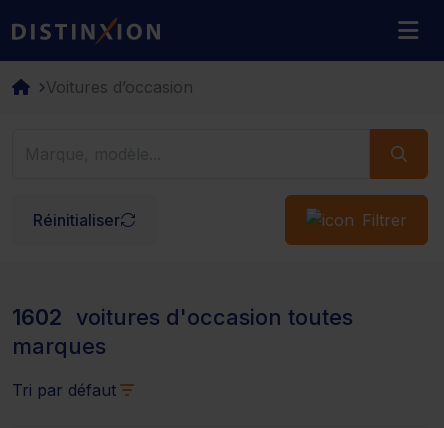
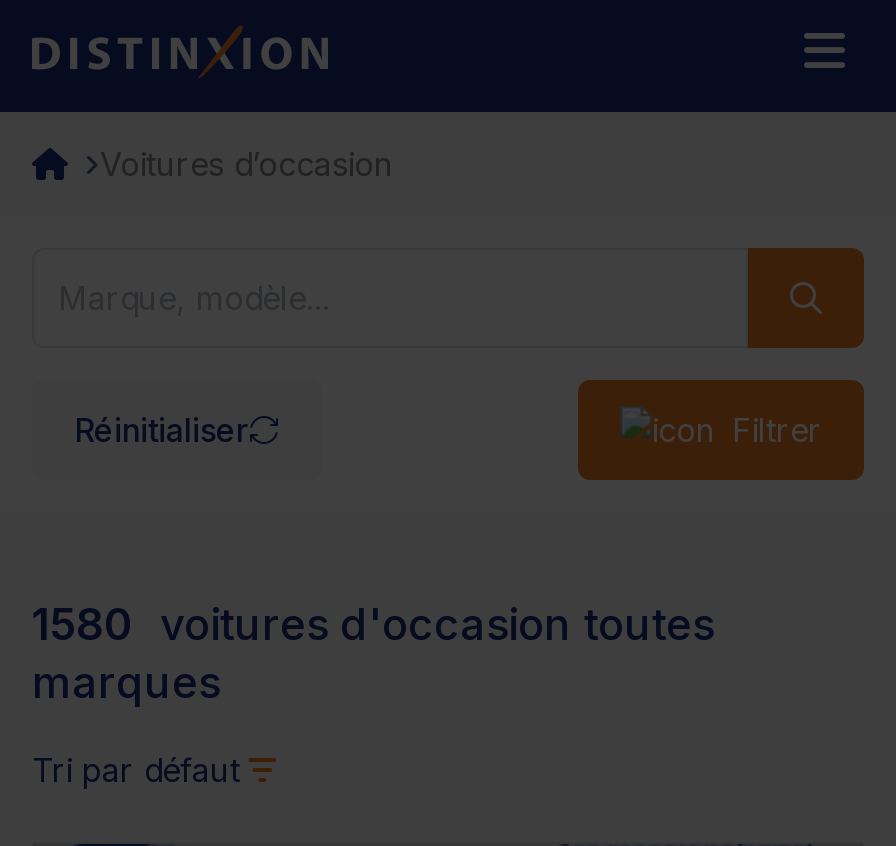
[12,304,353,330] 1602 voitures d'occasion toutes -> [32,598,714,650] 1580 voitures d'occasion toutes

